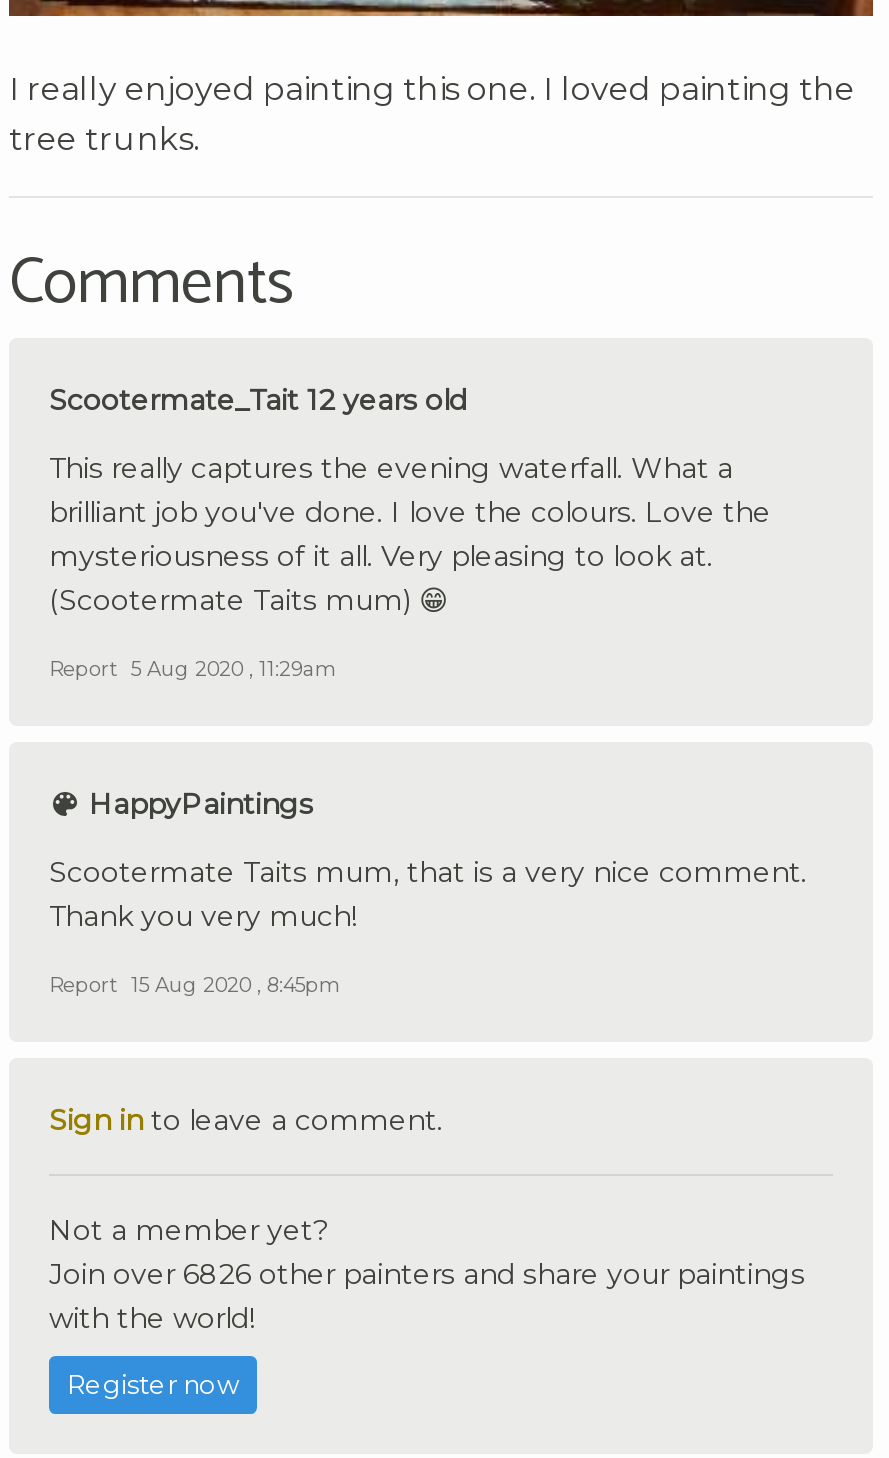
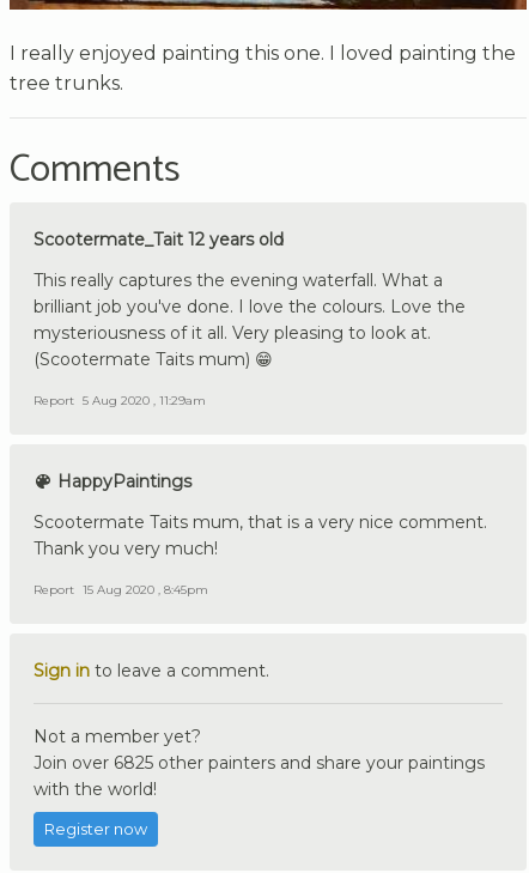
[49,1255,805,1291] Join over 6826 other painters and share your paintings -> [34,752,485,773] Join over 6825 other painters and share your paintings

